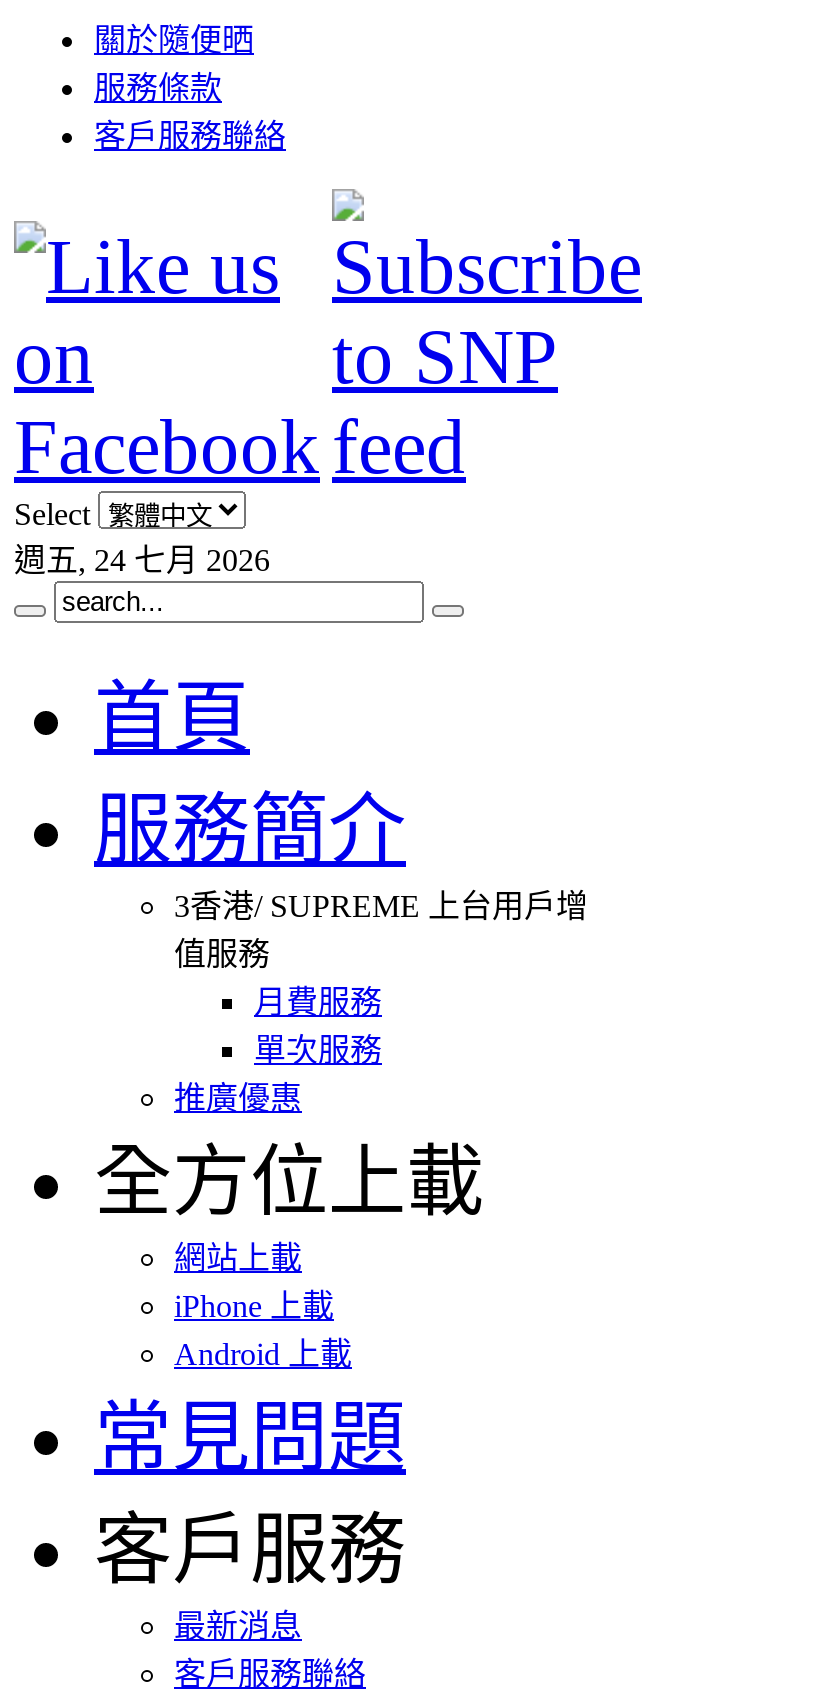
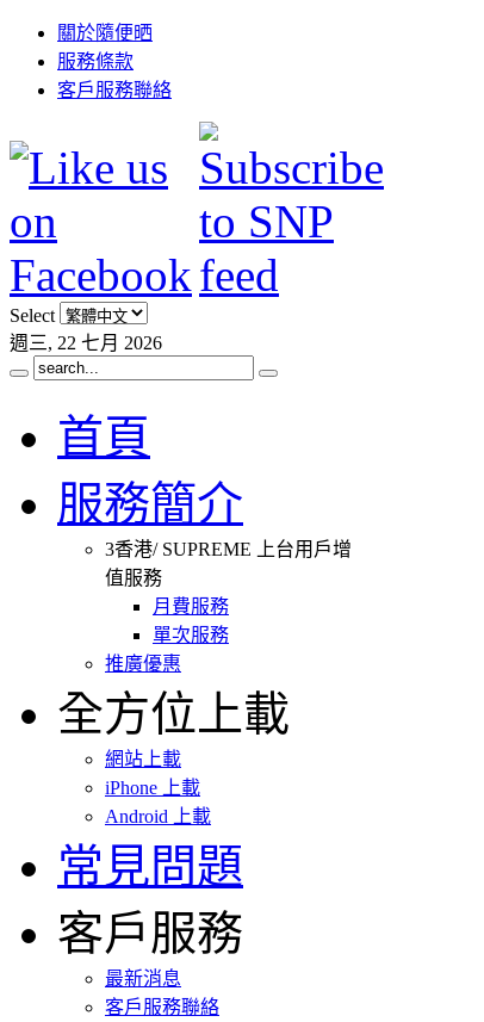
[14,543,270,577] 週五, 24 七月 2026 -> [10,333,162,353] 週三, 22 七月 2026

